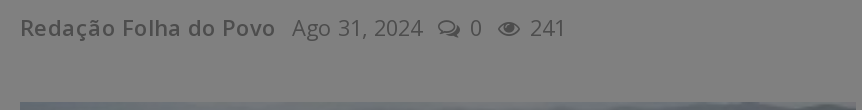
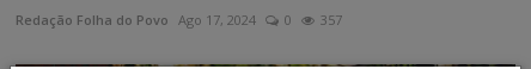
[20,11,422,41] Redação Folha do Povo Ago 31, 2024 -> [16,10,256,28] Redação Folha do Povo Ago 17, 2024
[530,11,566,41] 241 -> [321,10,342,28] 357

